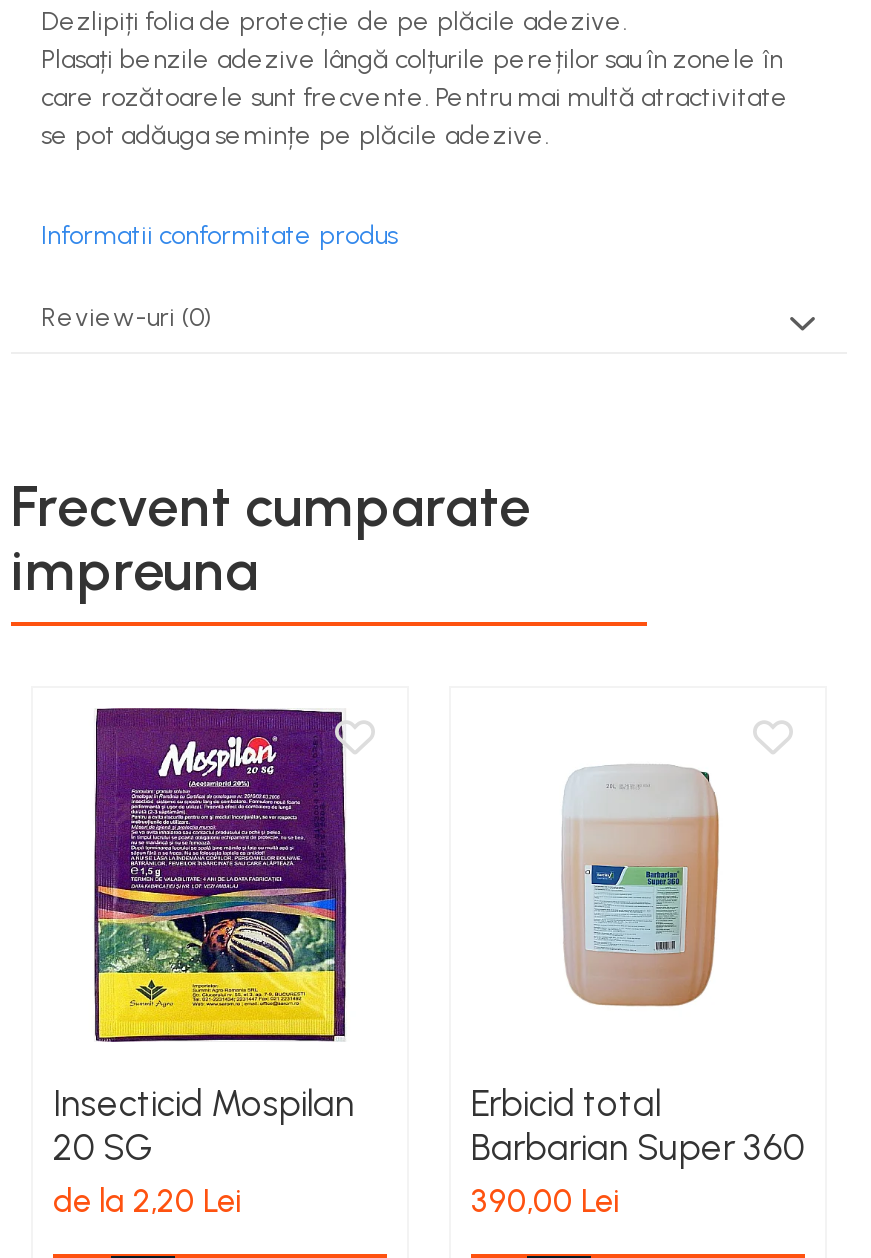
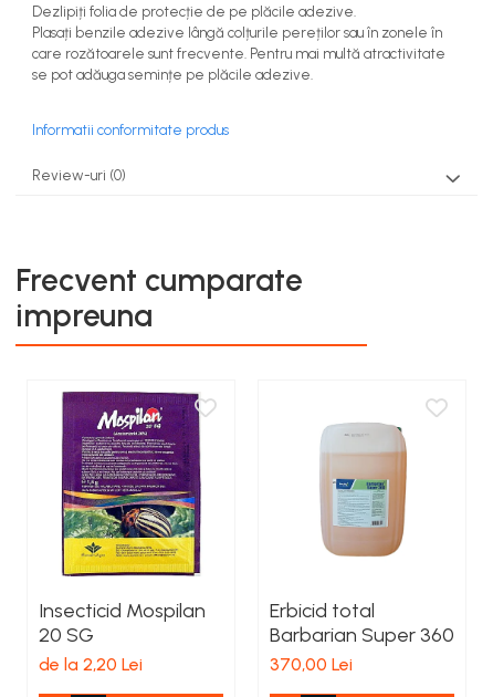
[471,1182,619,1220] 390,00 Lei -> [270,654,353,675] 370,00 Lei

